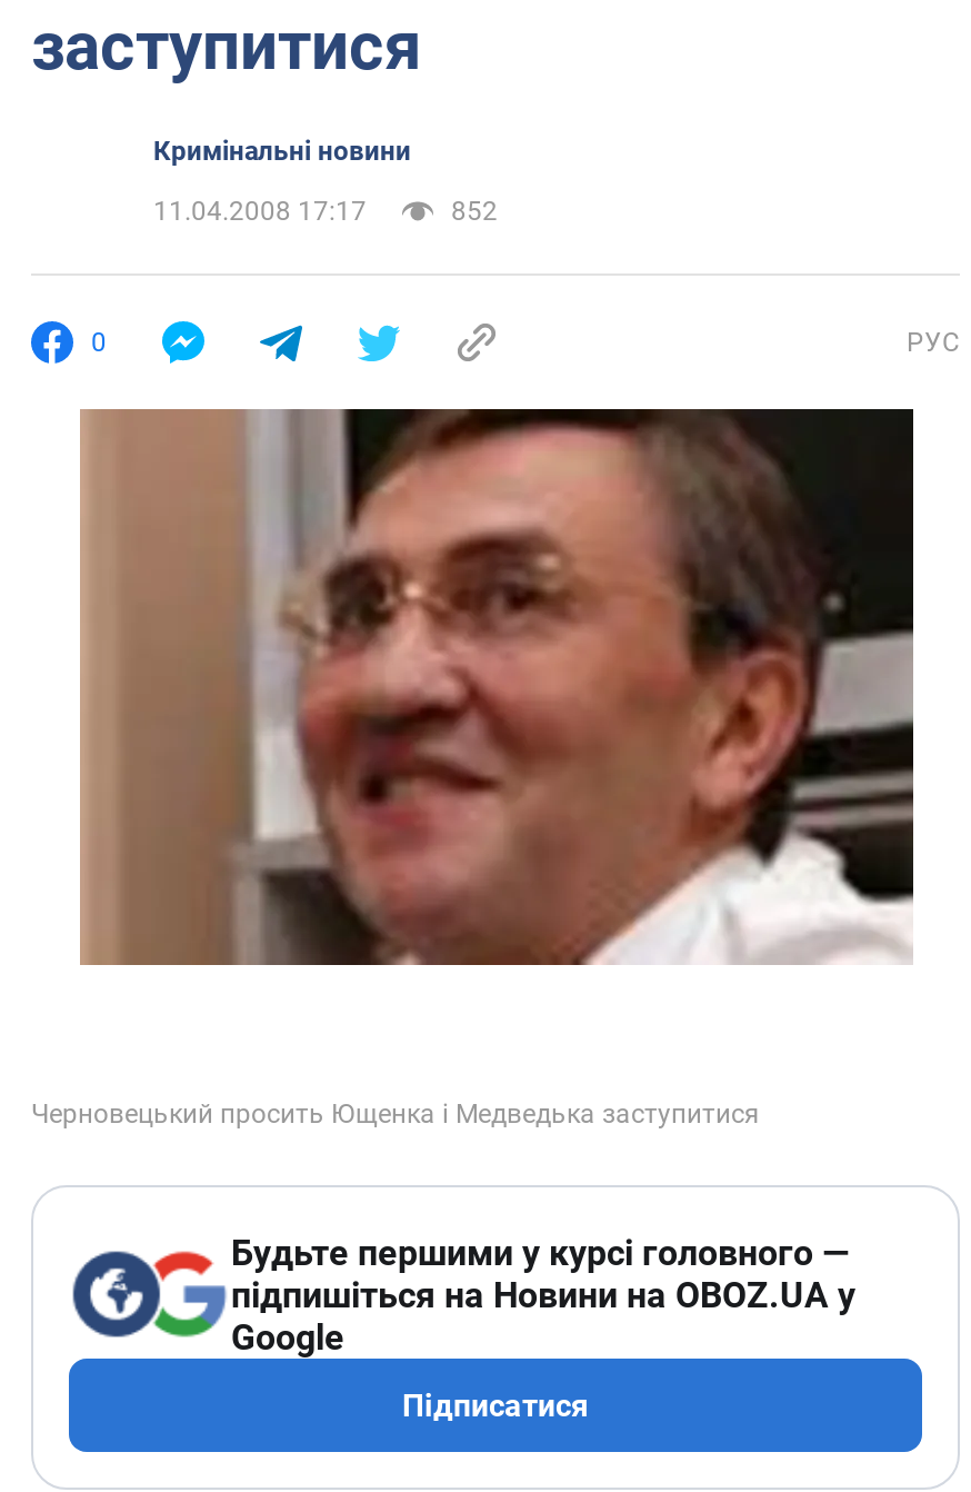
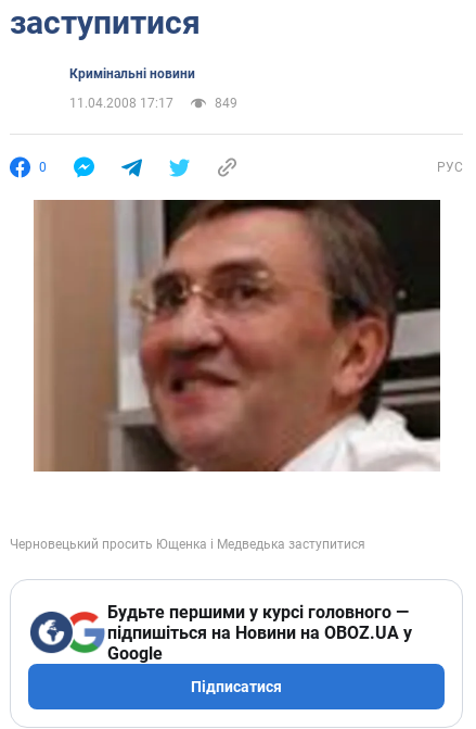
[451,196,498,227] 852 -> [215,96,237,111] 849

